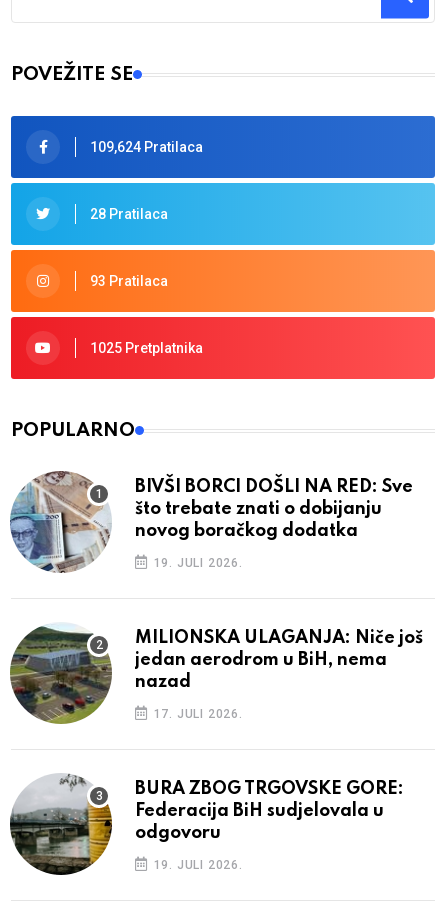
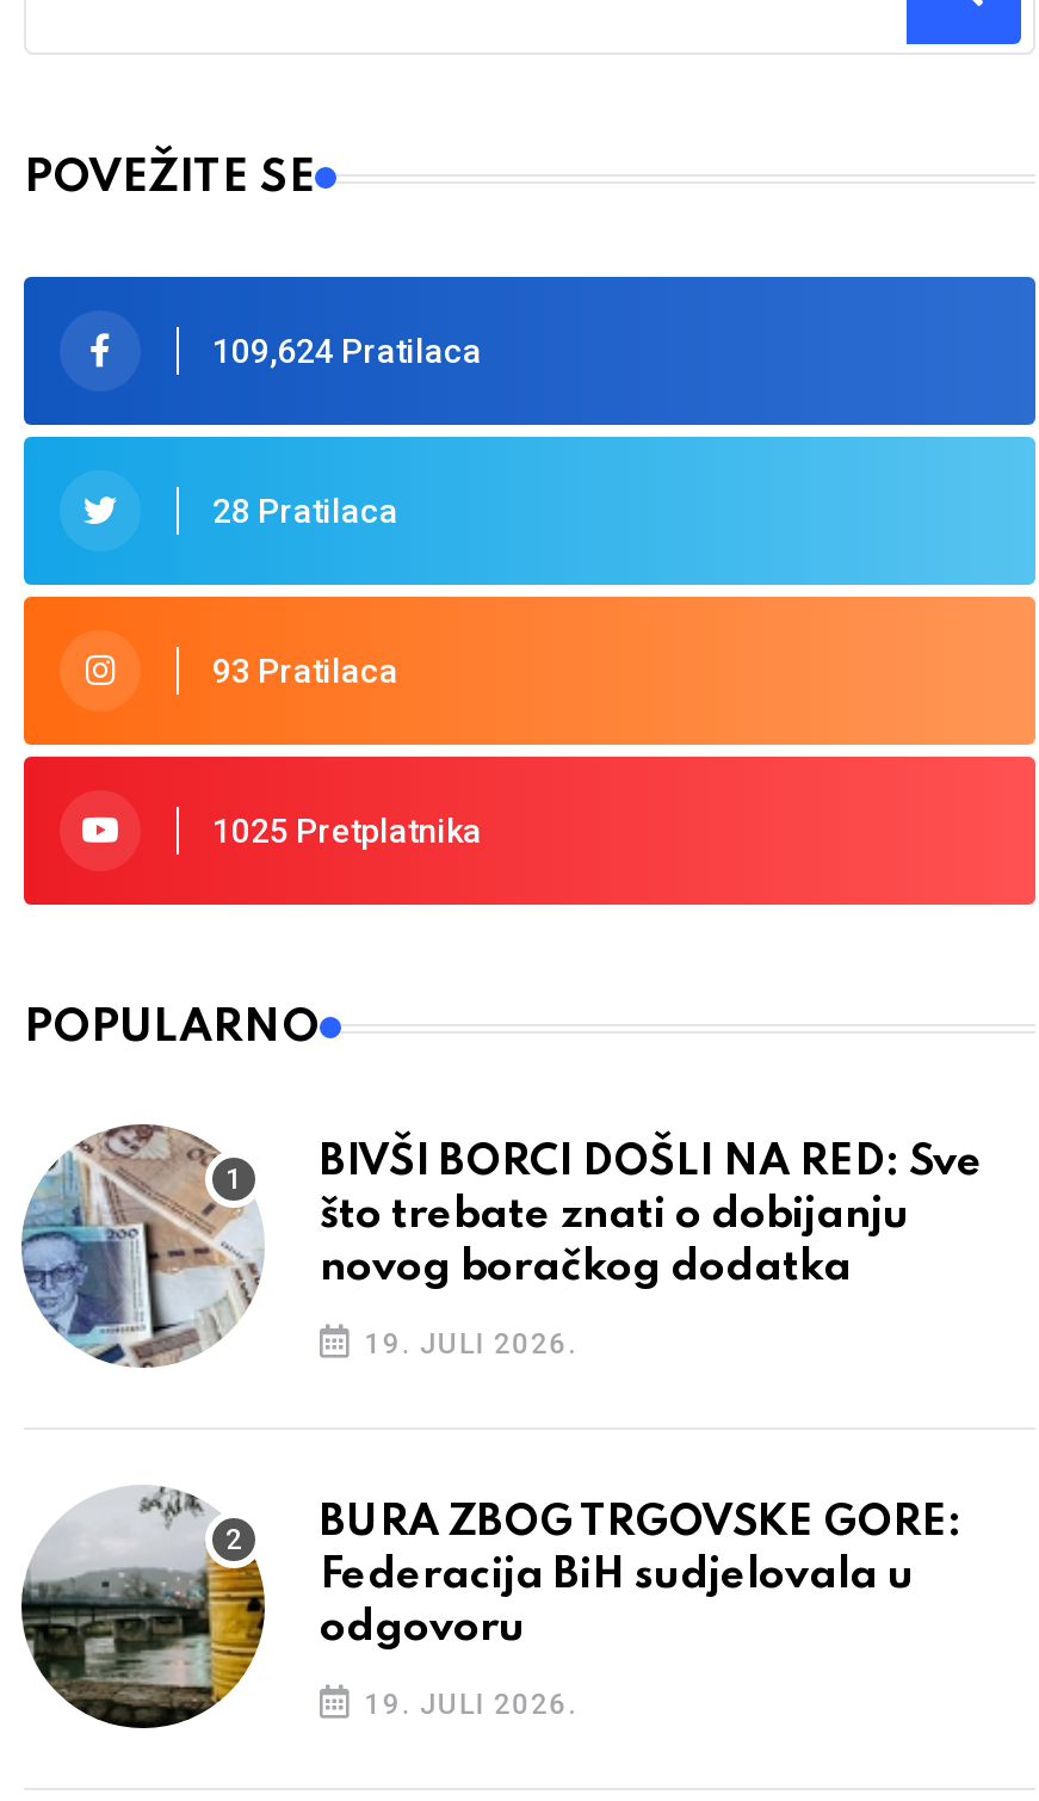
[10,624,423,724] [image] | MILIONSKA ULAGANJA: Niče još | jedan aerodrom u BiH, nema | nazad | 17. JULI 2026. -> none

